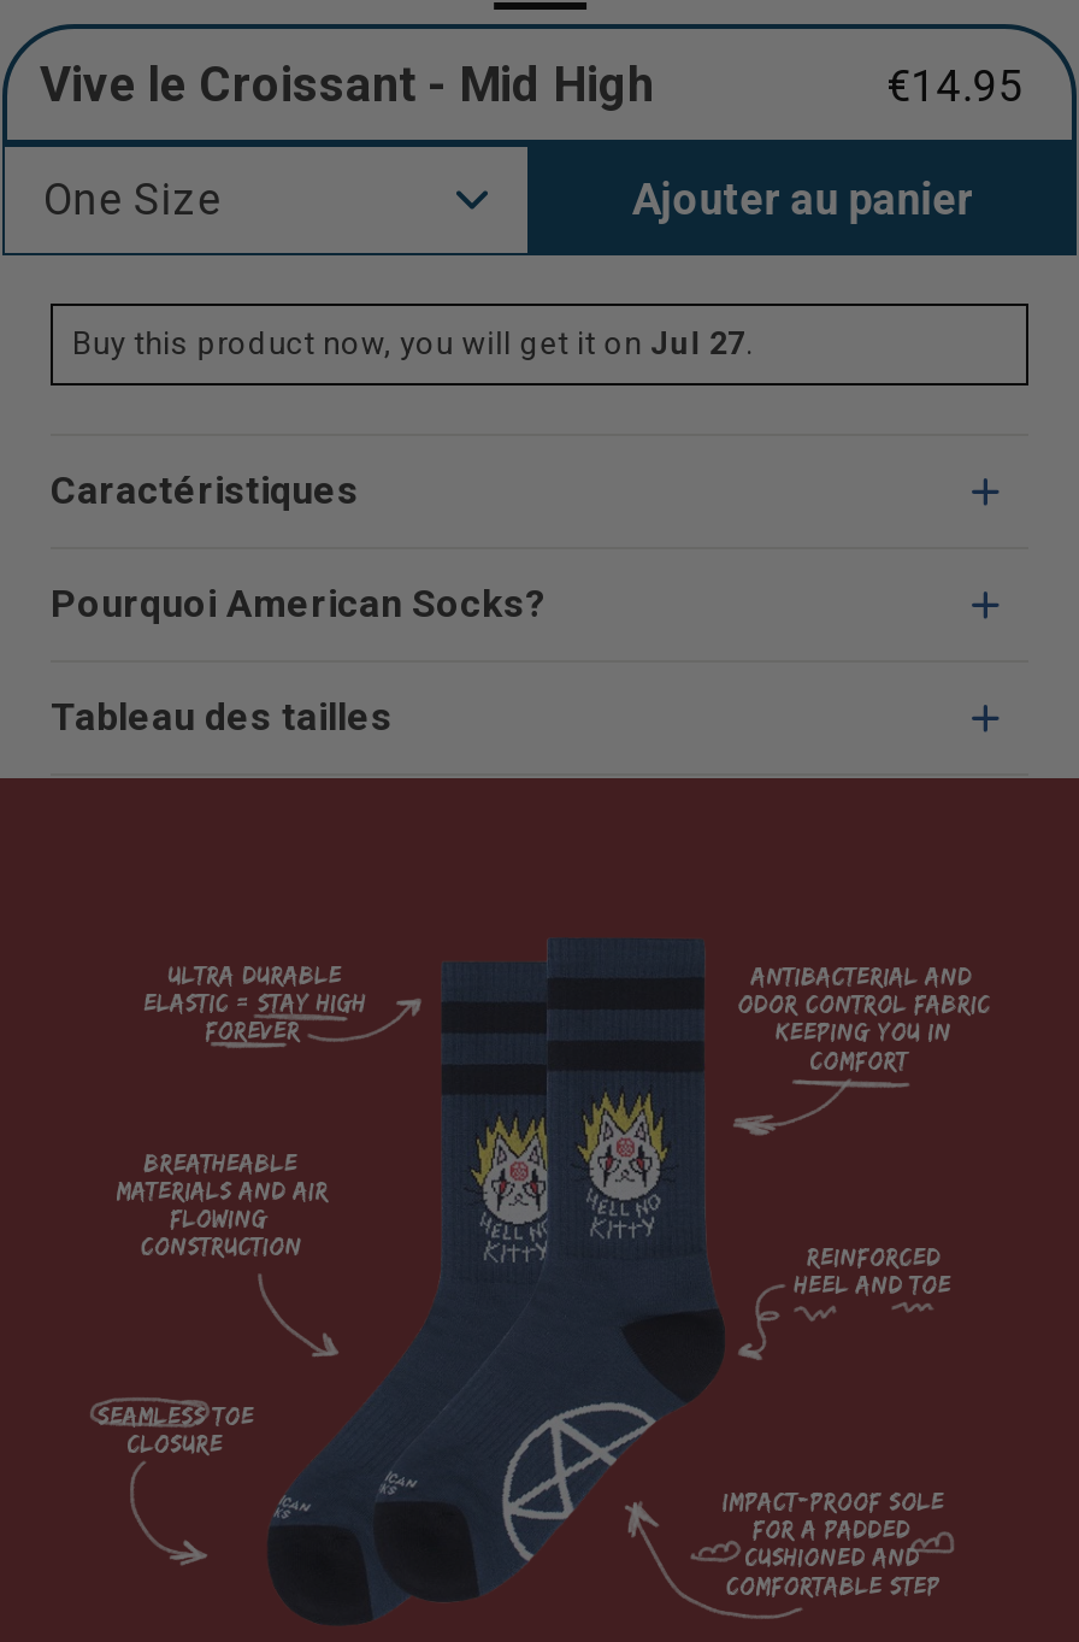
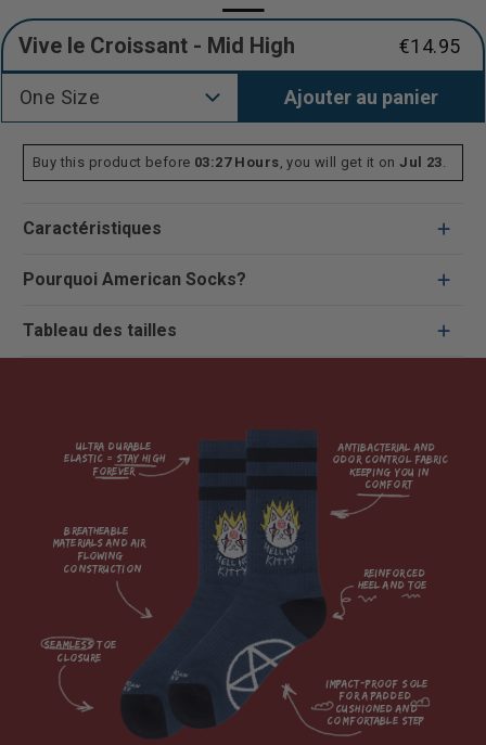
[72,326,754,362] Buy this product now, you will get it on Jul 27. -> [33,154,446,171] Buy this product before 03:27 Hours, you will get it on Jul 23.

